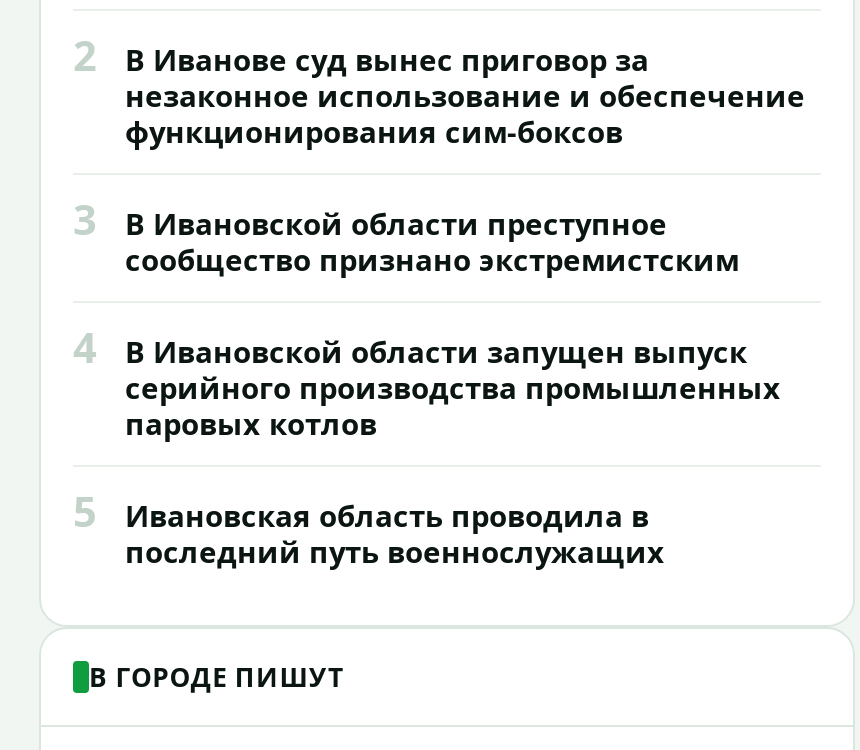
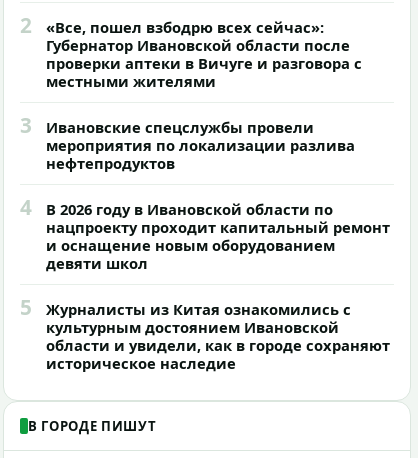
[125,38,805,150] В Иванове суд вынес приговор за | незаконное использование и обеспечение | функционирования сим-боксов -> [46,17,362,91] «Все, пошел взбодрю всех сейчас»: | Губернатор Ивановской области после | проверки аптеки в Вичуге и разговора с | местными жителями
[125,202,739,278] В Ивановской области преступное | сообщество признано экстремистским -> [46,117,355,173] Ивановские спецслужбы провели | мероприятия по локализации разлива | нефтепродуктов
[125,330,781,442] В Ивановской области запущен выпуск | серийного производства промышленных | паровых котлов -> [46,199,390,273] В 2026 году в Ивановской области по | нацпроекту проходит капитальный ремонт | и оснащение новым оборудованием | девяти школ
[125,494,665,570] Ивановская область проводила в | последний путь военнослужащих -> [46,299,390,373] Журналисты из Китая ознакомились с | культурным достоянием Ивановской | области и увидели, как в городе сохраняют | историческое наследие

